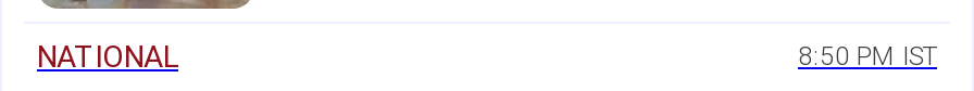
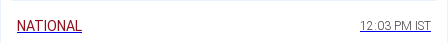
[798,41,937,72] 8:50 PM IST -> [360,19,431,33] 12:03 PM IST

